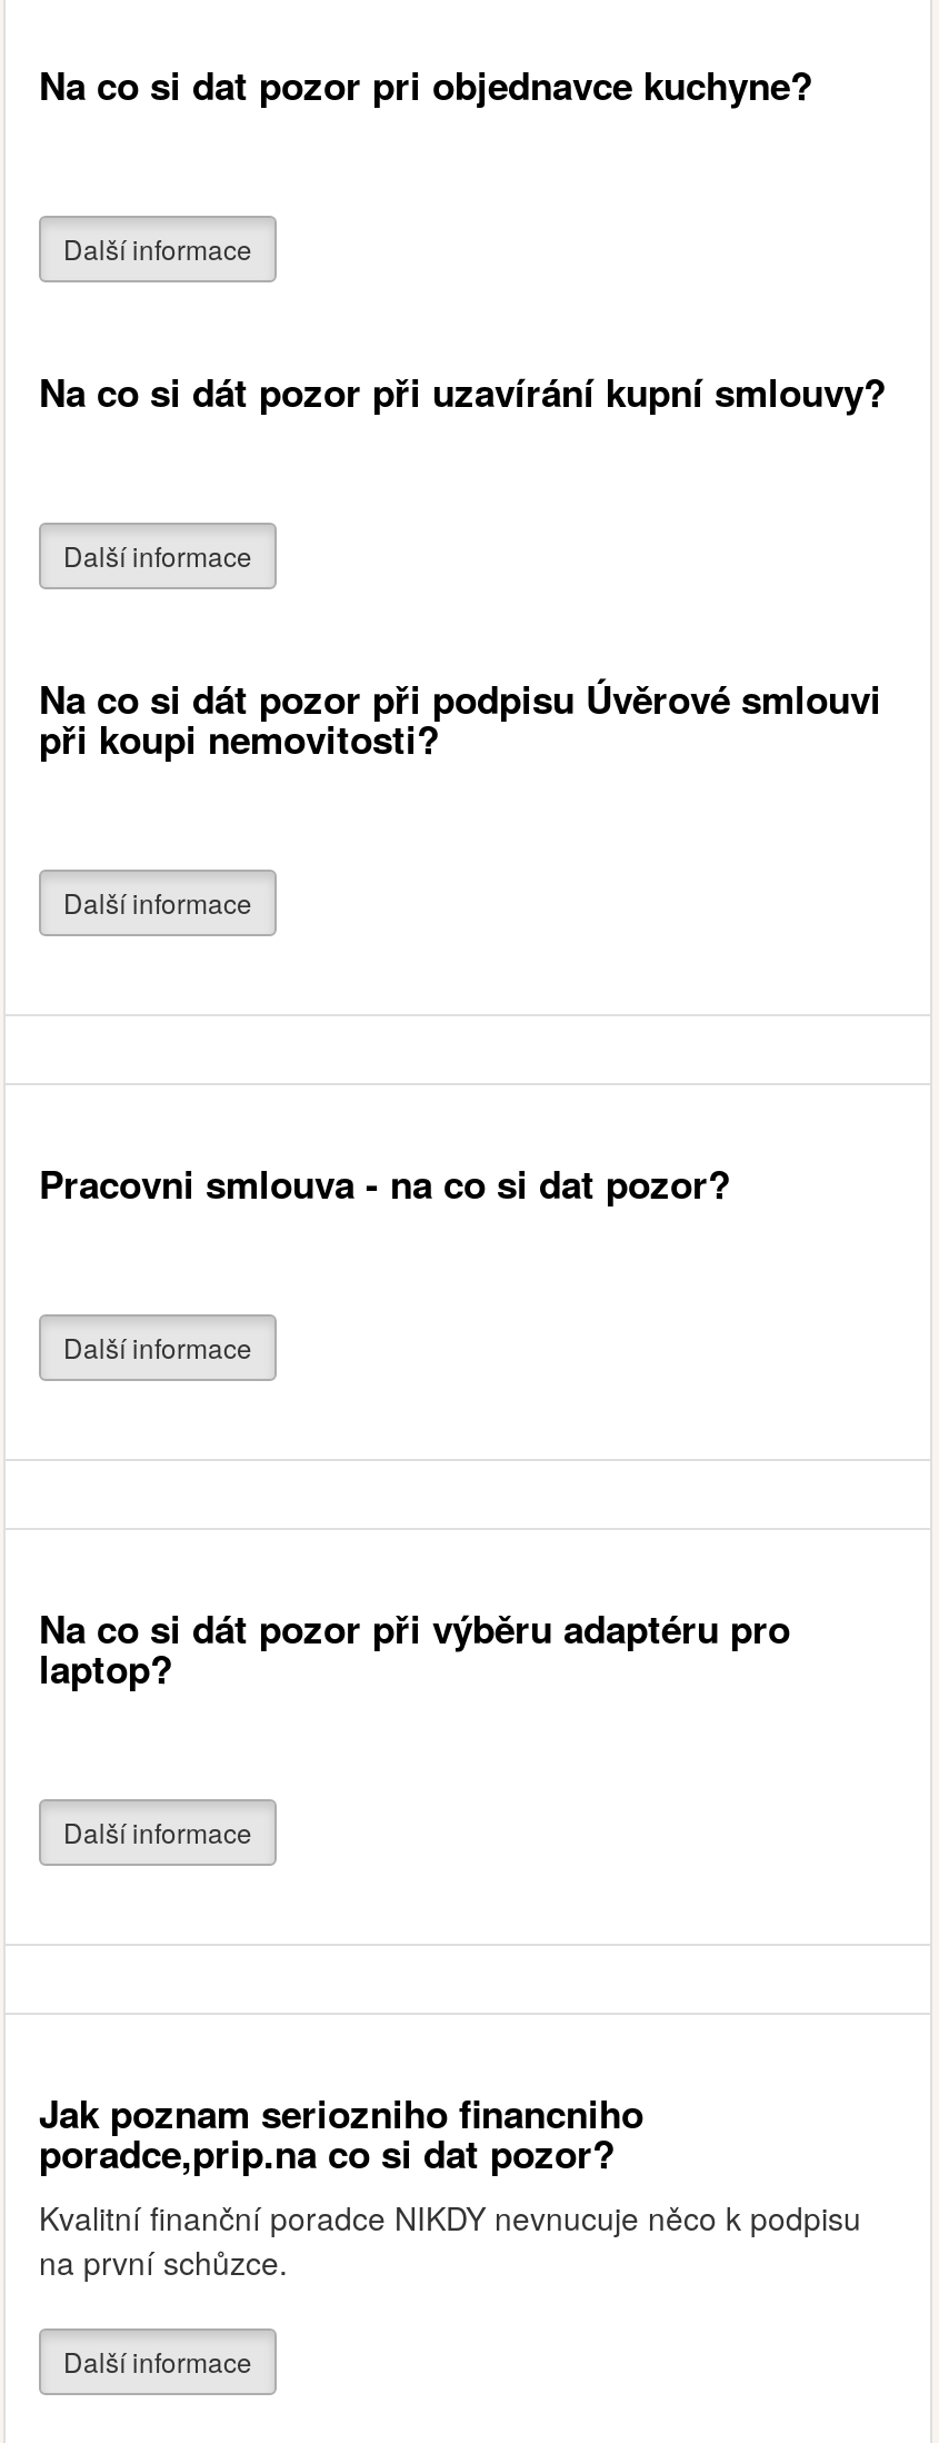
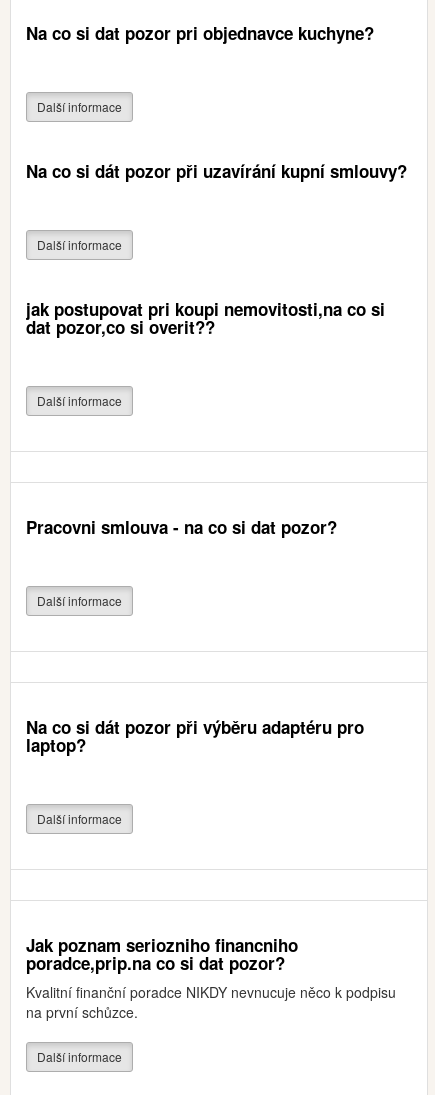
[39,672,881,765] Na co si dát pozor při podpisu Úvěrové smlouvi | při koupi nemovitosti? -> [26,297,385,339] jak postupovat pri koupi nemovitosti,na co si | dat pozor,co si overit??

